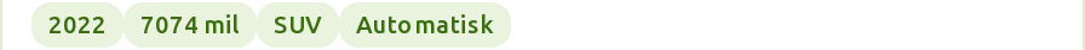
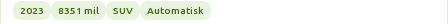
[48,12,240,38] 2022 | 7074 mil -> [20,5,99,16] 2023 | 8351 mil

